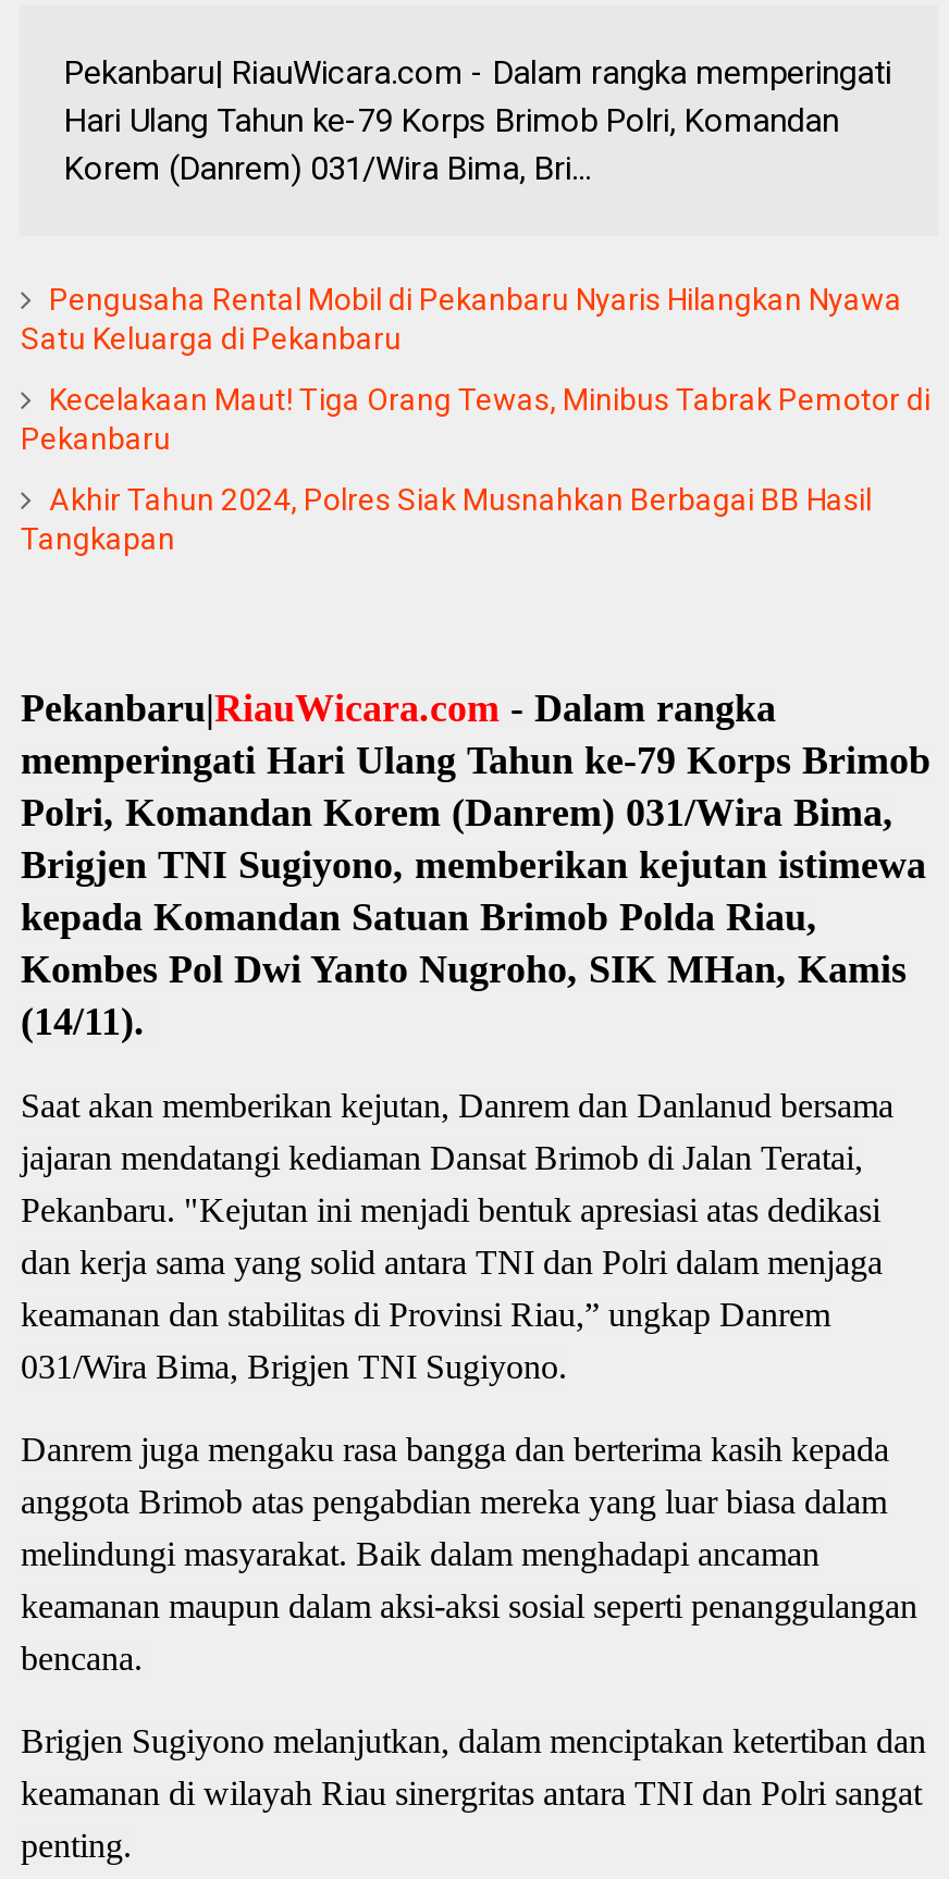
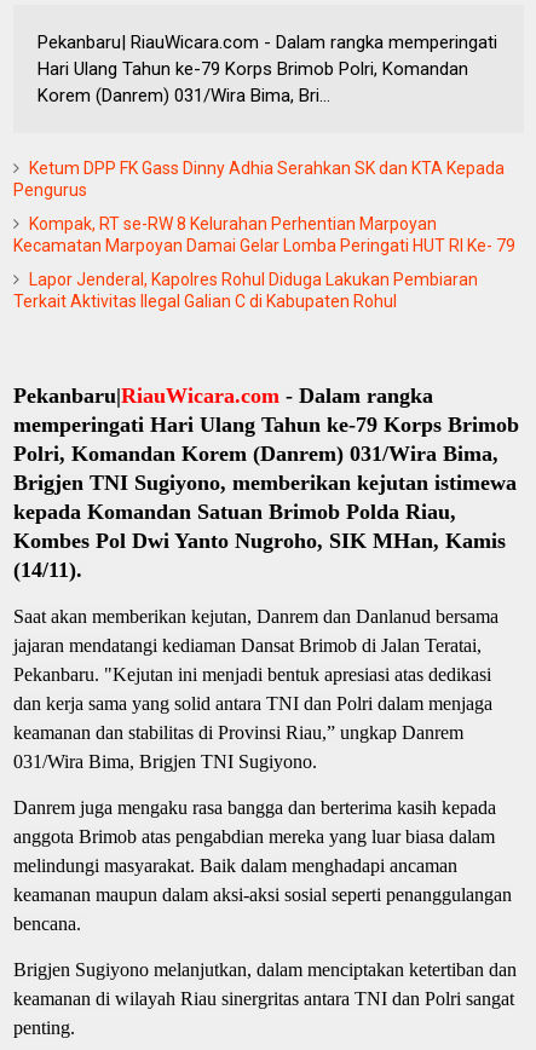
[20,281,902,355] Pengusaha Rental Mobil di Pekanbaru Nyaris Hilangkan Nyawa | Satu Keluarga di Pekanbaru -> [14,158,505,199] Ketum DPP FK Gass Dinny Adhia Serahkan SK dan KTA Kepada | Pengurus
[20,381,930,455] Kecelakaan Maut! Tiga Orang Tewas, Minibus Tabrak Pemotor di | Pekanbaru -> [14,214,516,255] Kompak, RT se-RW 8 Kelurahan Perhentian Marpoyan | Kecamatan Marpoyan Damai Gelar Lomba Peringati HUT RI Ke- 79
[20,482,872,556] Akhir Tahun 2024, Polres Siak Musnahkan Berbagai BB Hasil | Tangkapan -> [14,270,478,311] Lapor Jenderal, Kapolres Rohul Diduga Lakukan Pembiaran | Terkait Aktivitas Ilegal Galian C di Kabupaten Rohul

